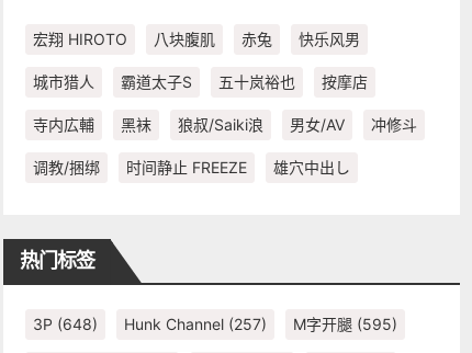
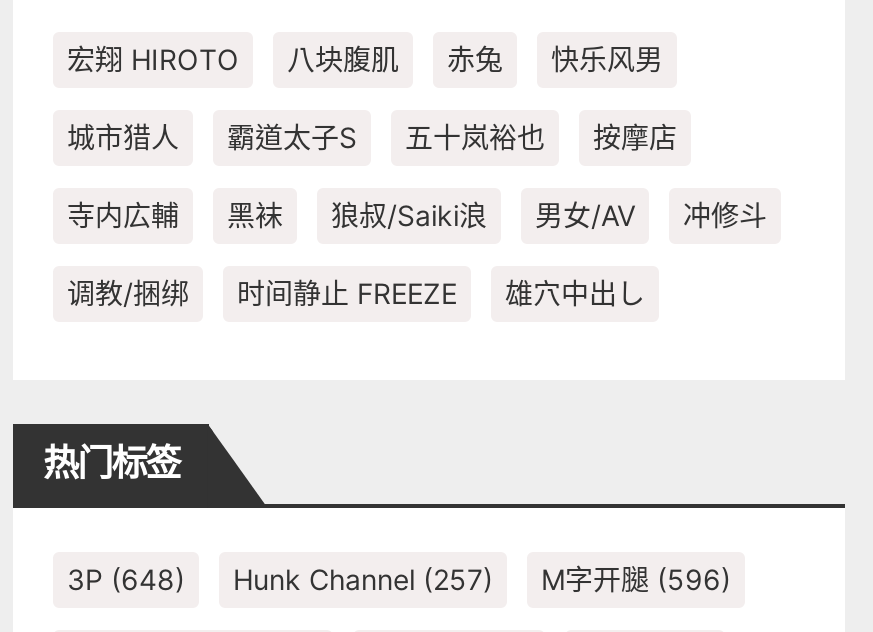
[33,315,397,333] 3P (648) Hunk Channel (257) M字开腿(595) -> [67,562,731,596] 3P (648) Hunk Channel (257) M字开腿(596)

